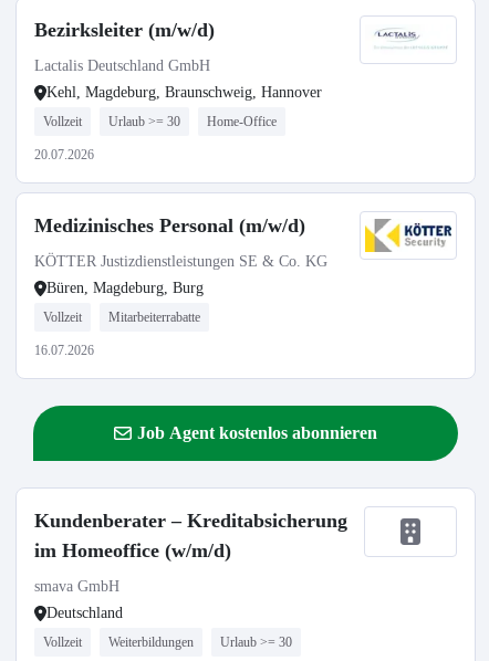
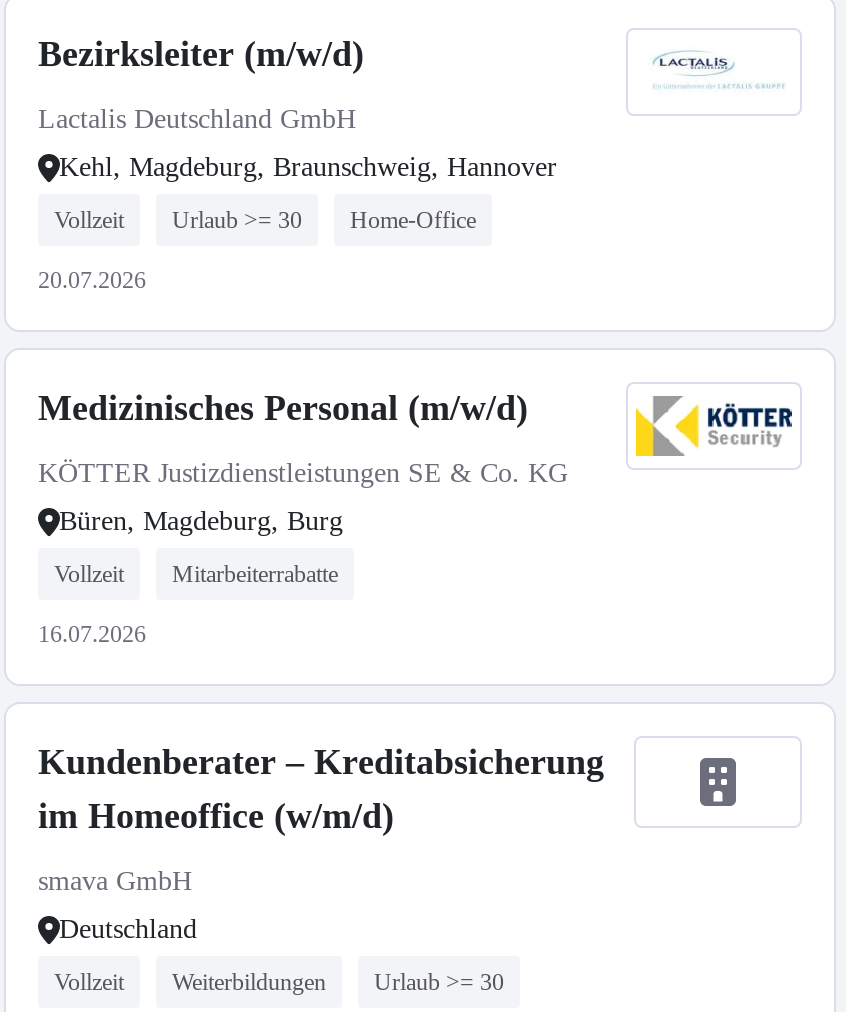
[137,423,377,442] Job Agent kostenlos abonnieren -> none

